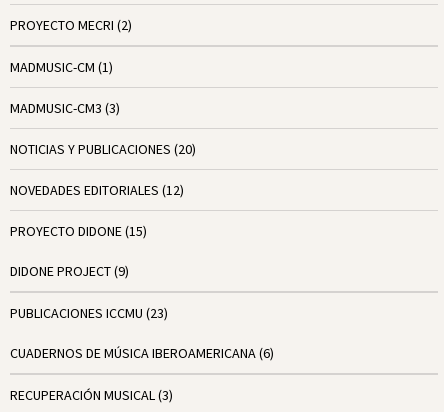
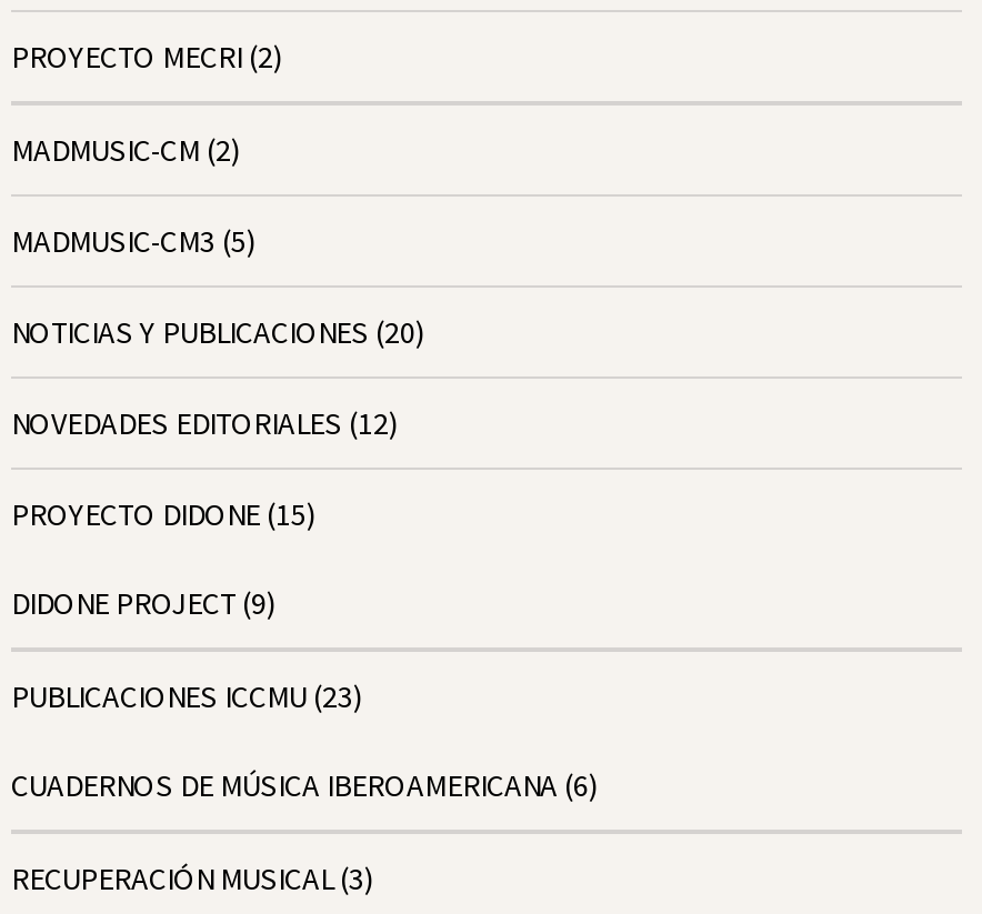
[10,58,113,76] MADMUSIC-CM (1) -> [11,129,240,169] MADMUSIC-CM (2)
[10,99,120,117] MADMUSIC-CM3 (3) -> [11,220,255,260] MADMUSIC-CM3 (5)

